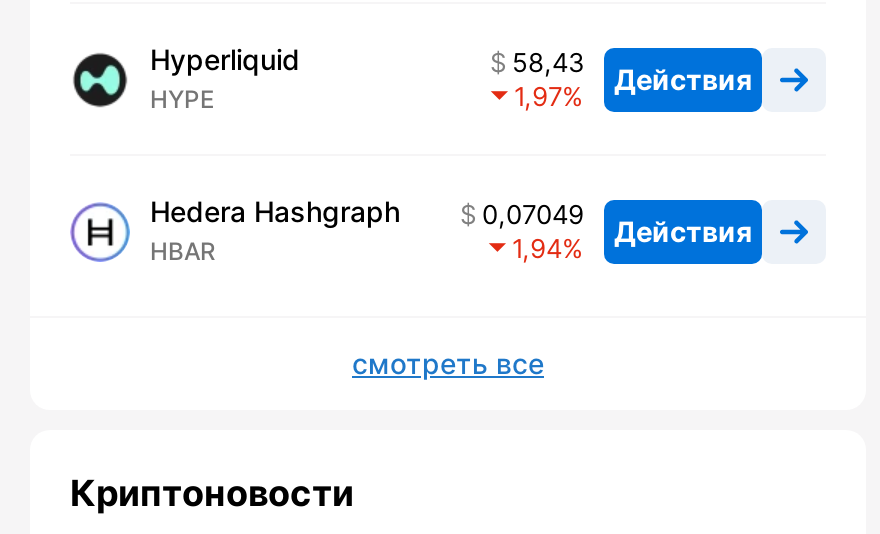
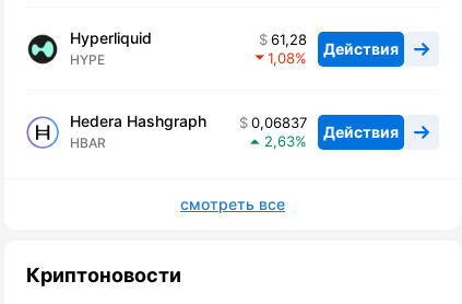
[512,47,752,96] 58,43 Действия -> [271,31,399,58] 61,28 Действия
[514,81,562,113] 1,97 -> [268,50,295,67] 1,08
[482,199,752,248] 0,07049 Действия -> [251,114,399,141] 0,06837 Действия
[512,233,562,265] 1,94 -> [264,133,295,150] 2,63

